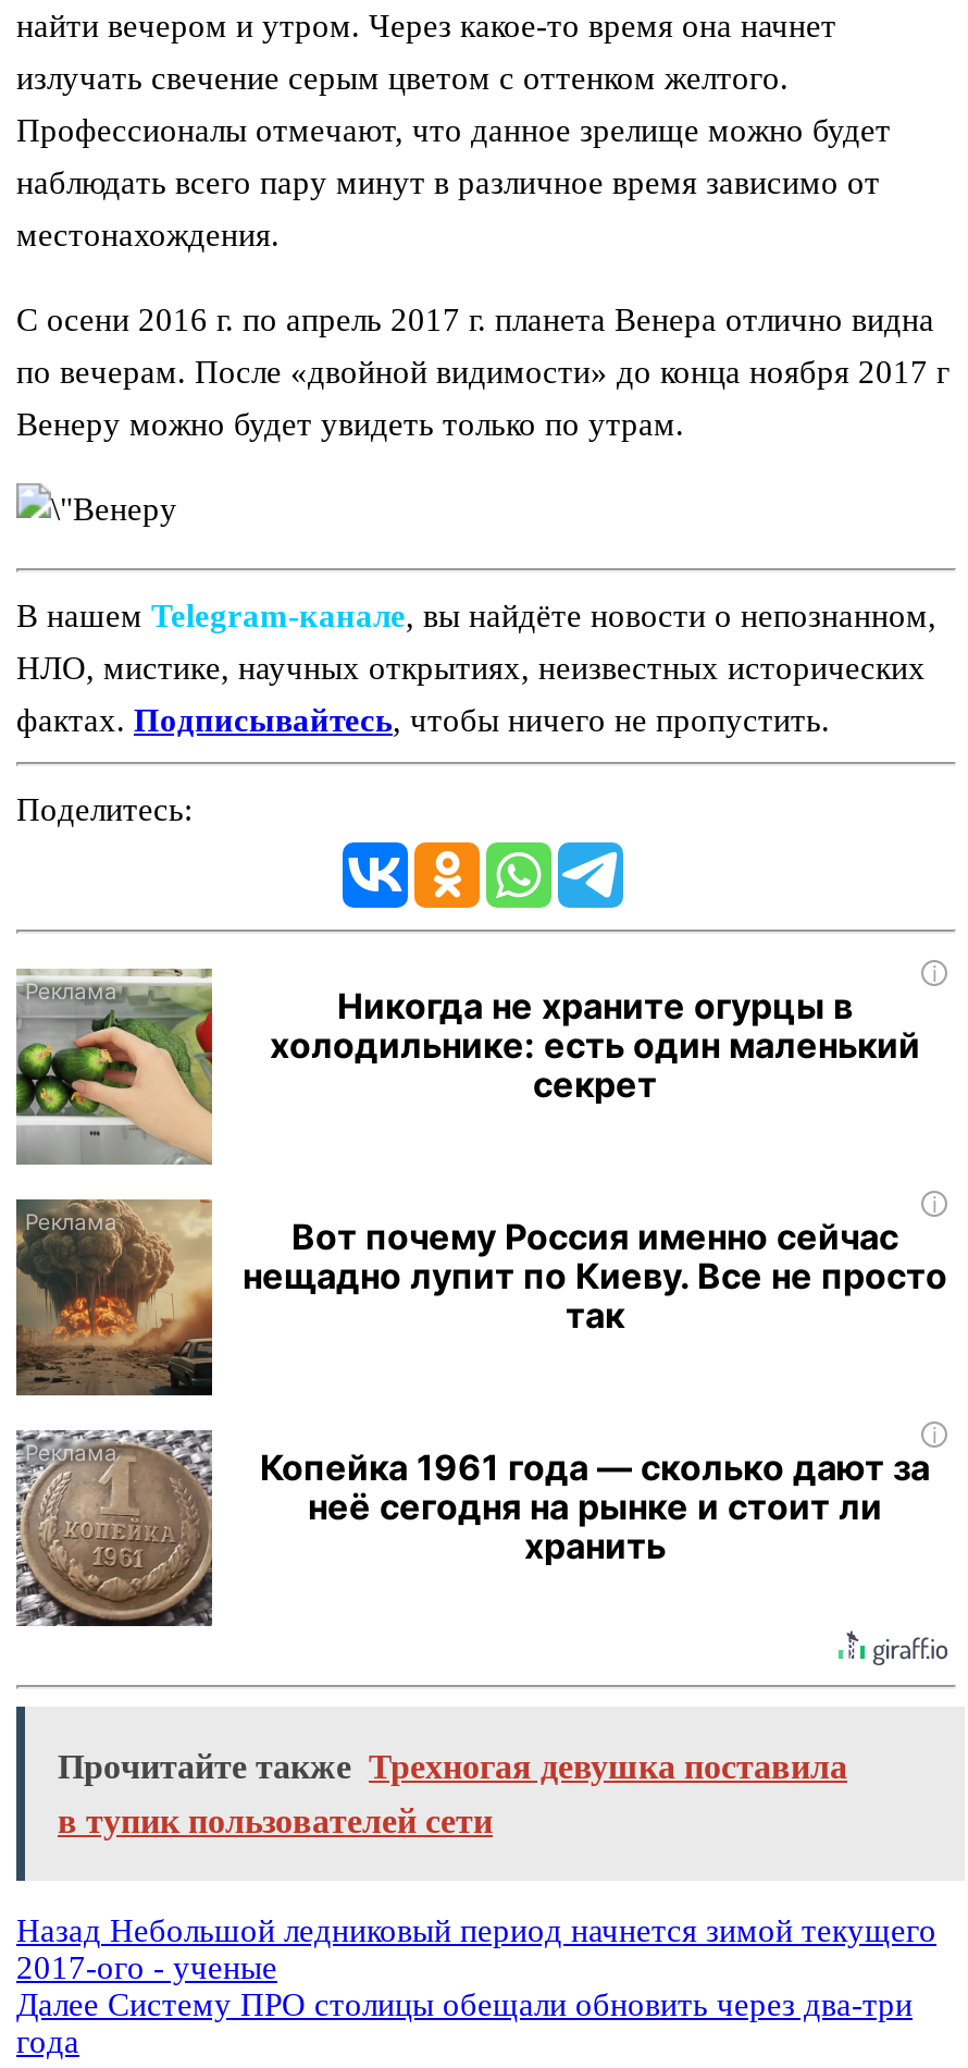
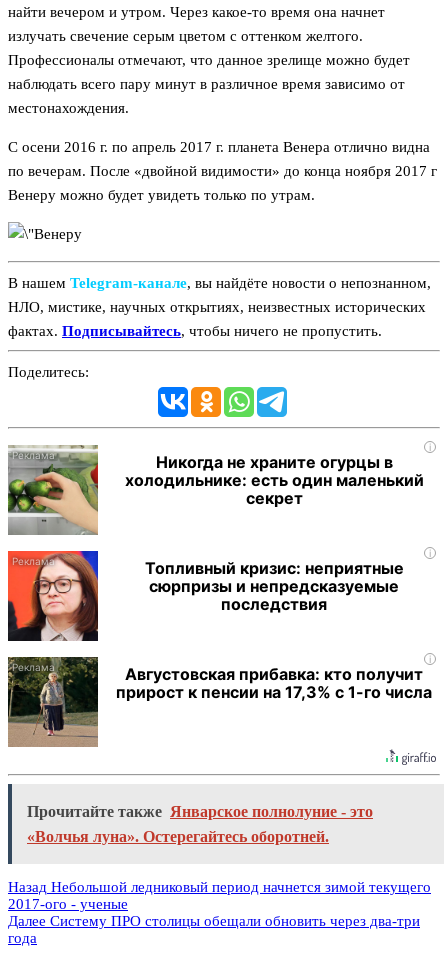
[14,1197,214,1398] [image] -> [7,550,99,642] [image]
[243,1214,947,1336] Вот почему Россия именно сейчас | нещадно лупит по Киеву. Все не просто | так -> [144,558,403,614] Топливный кризис: неприятные | сюрпризы и непредсказуемые | последствия
[14,1428,930,1628] [image] | Копейка 1961 года — сколько дают за | неё сегодня на рынке и стоит ли | хранить -> [8,656,432,747] [image] | Августовская прибавка: кто получит | прирост к пенсии на 17,3% с 1-го числа
[58,1747,847,1784] Прочитайте также Трехногая девушка поставила -> [27,803,373,820] Прочитайте также Январское полнолуние - это
[58,1802,493,1839] в тупик пользователей сети -> [27,828,329,845] «Волчья луна». Остерегайтесь оборотней.

